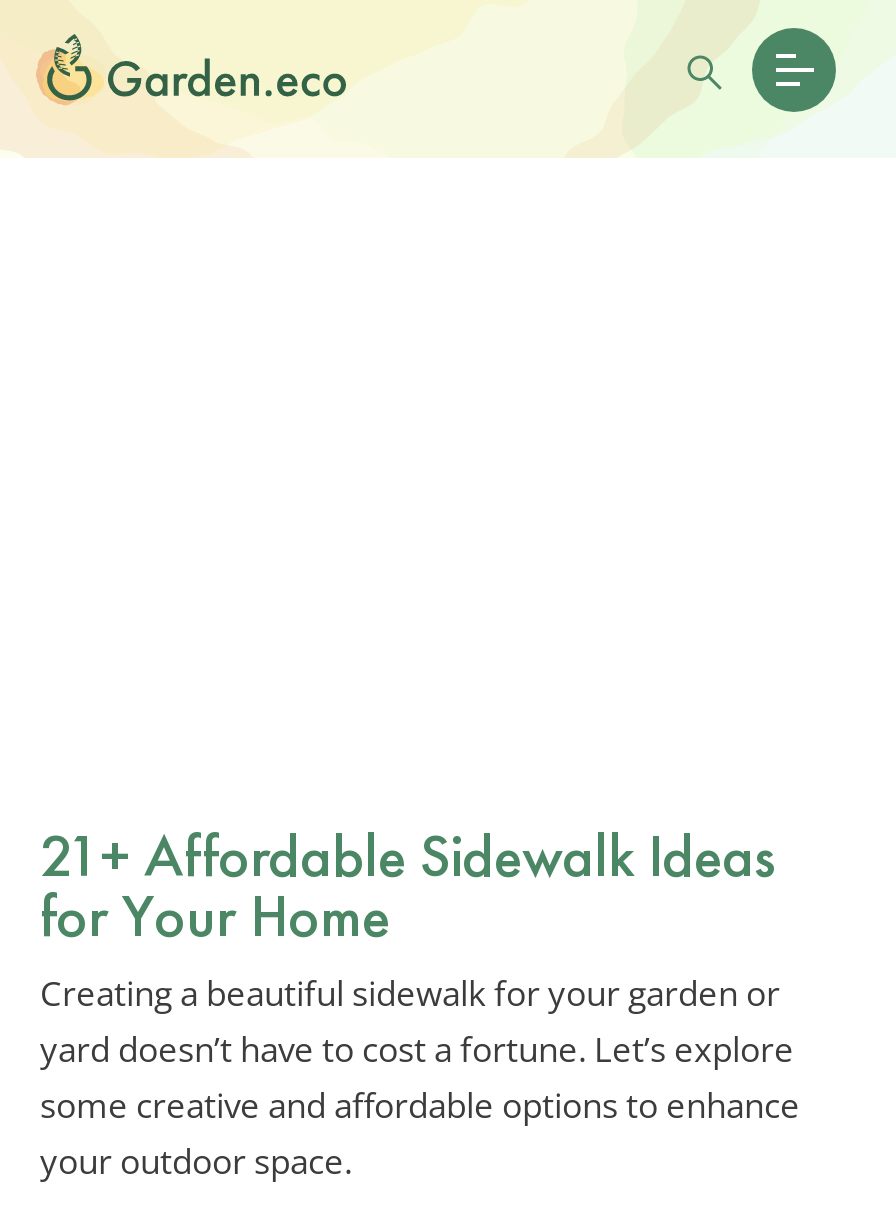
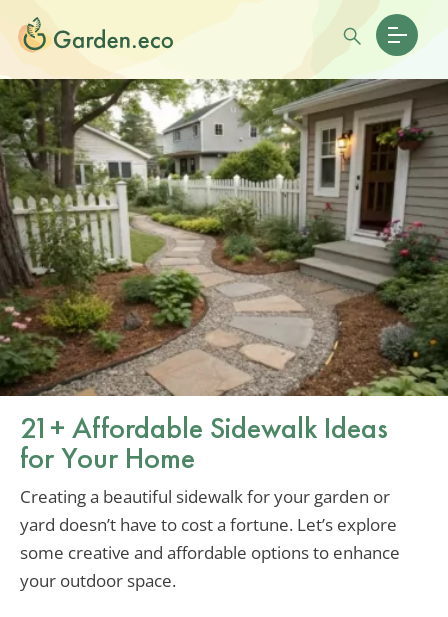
none -> [3,78,445,397] [image]

